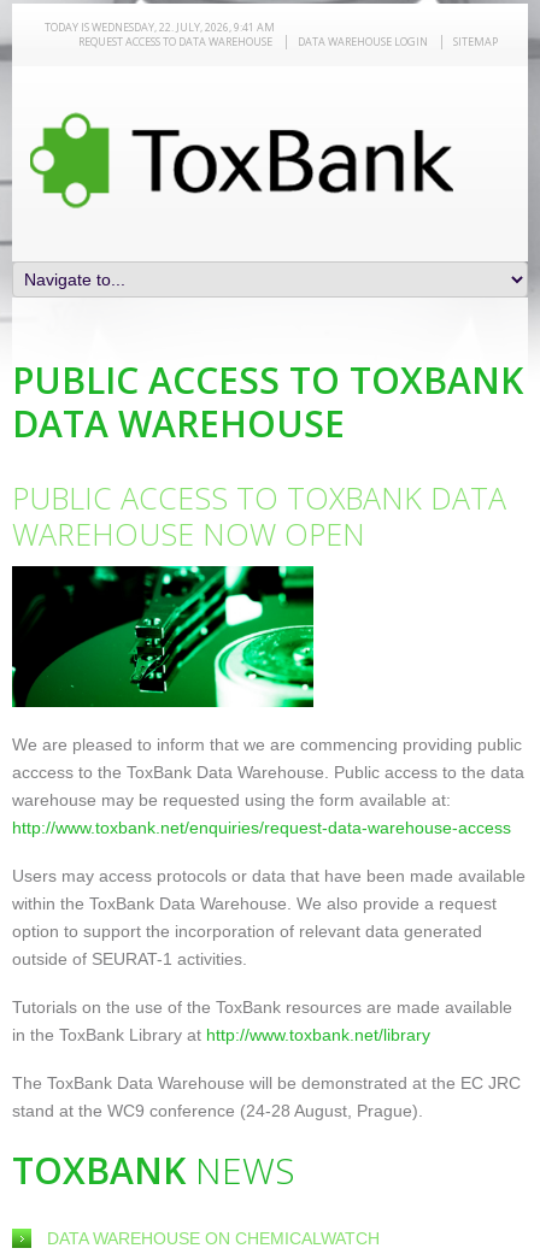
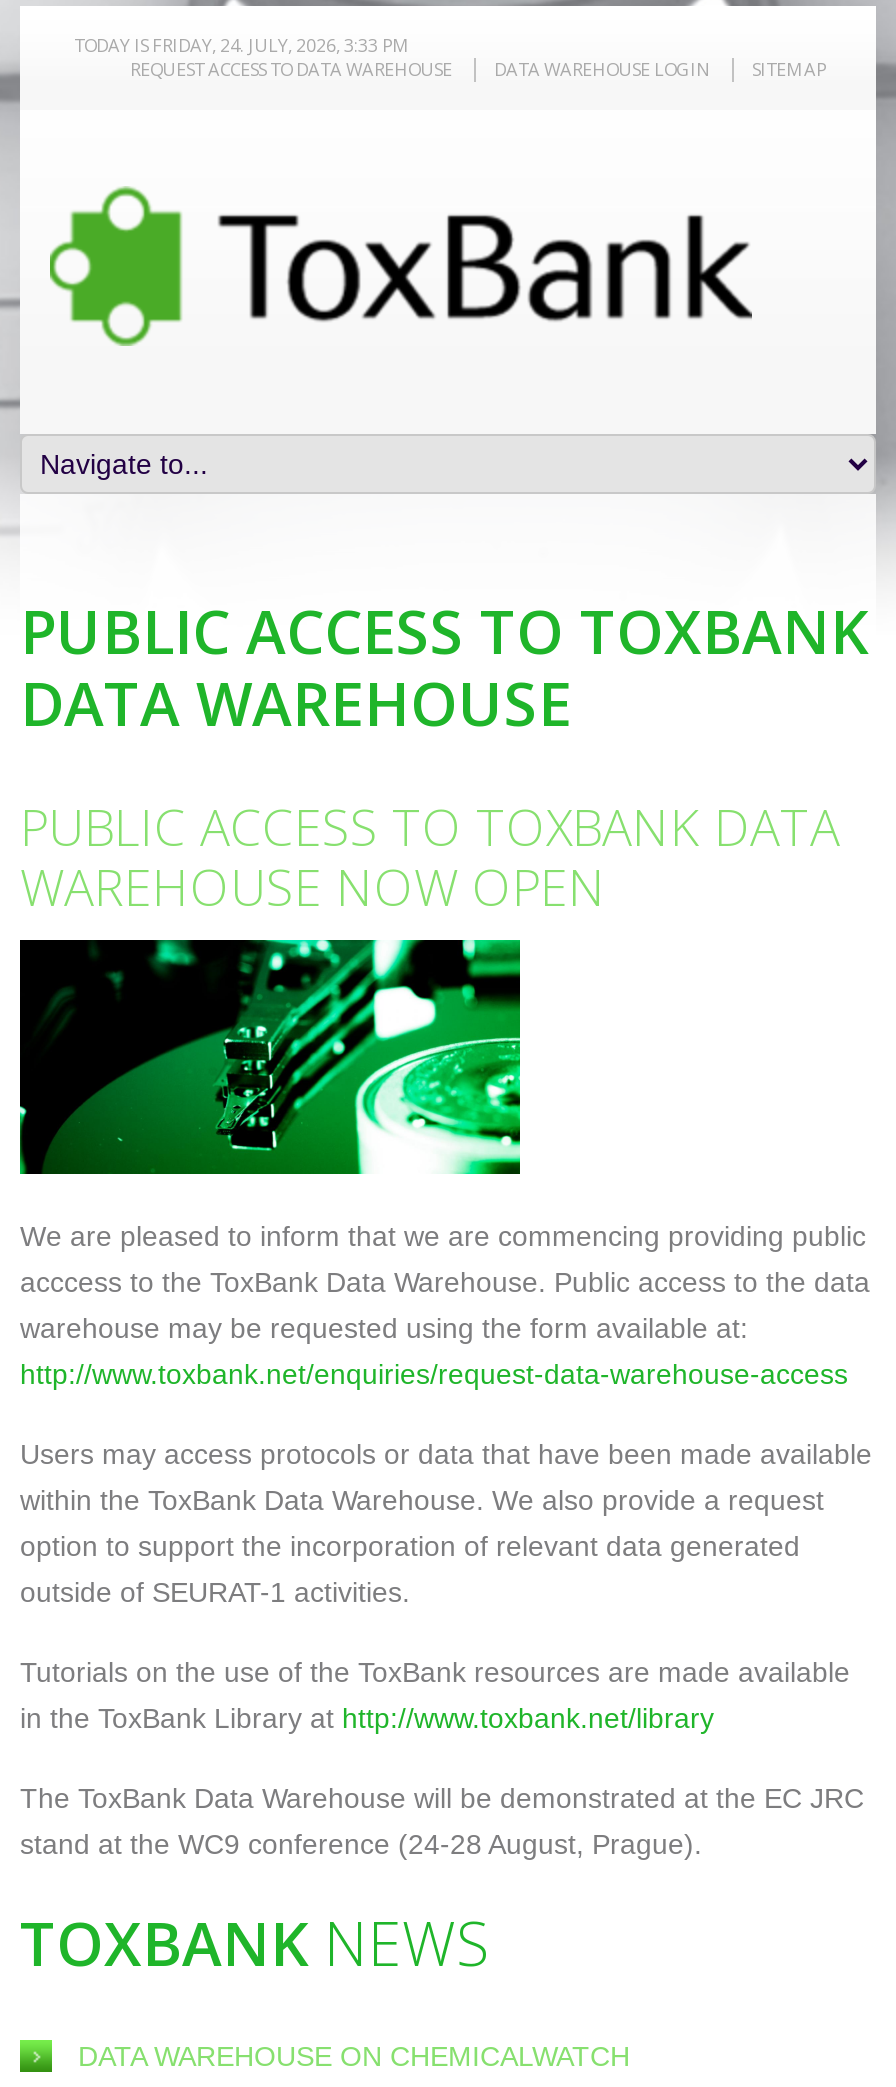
[45,19,275,35] TODAY IS WEDNESDAY, 22. JULY, 2026, 9:41 AM -> [74,32,410,58] TODAY IS FRIDAY, 24. JULY, 2026, 3:33 PM

